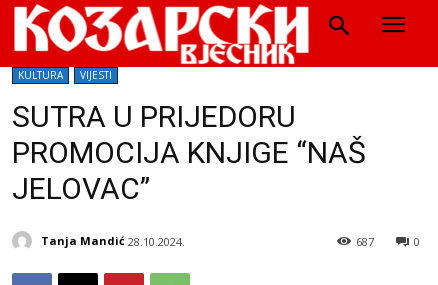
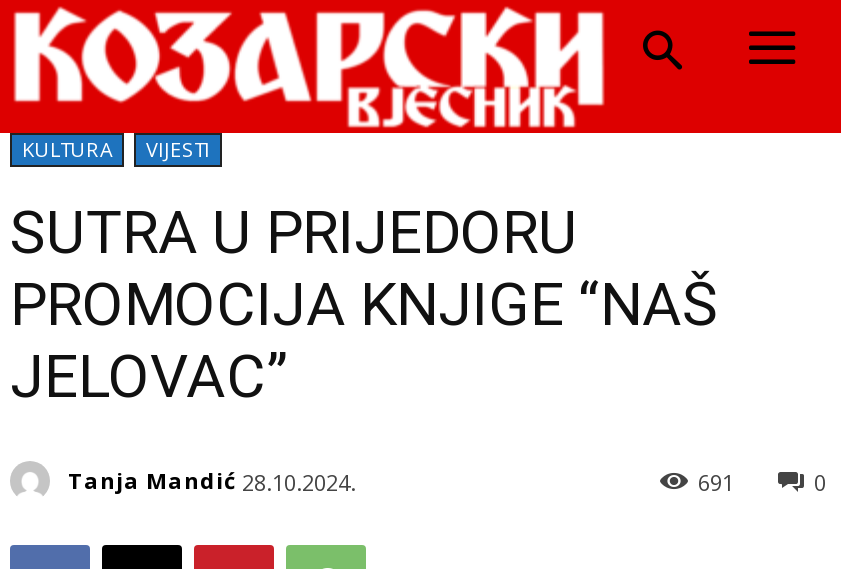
[356,234,374,249] 687 -> [698,467,734,497] 691

